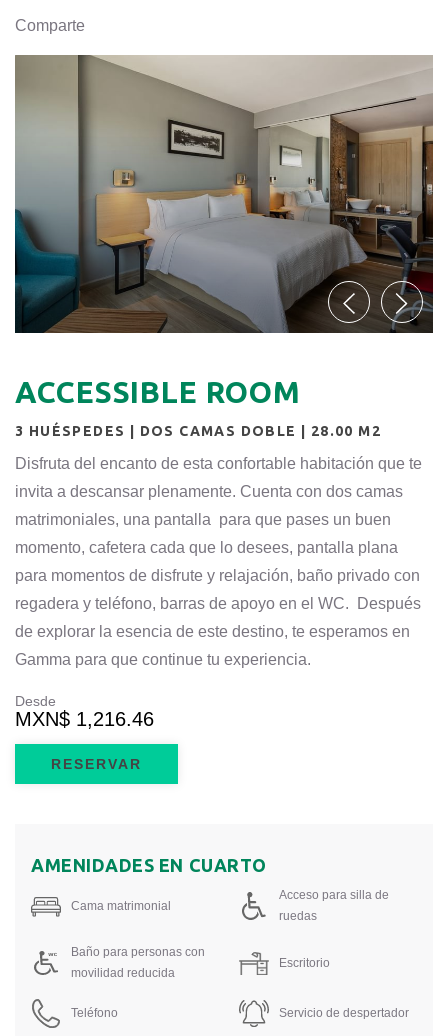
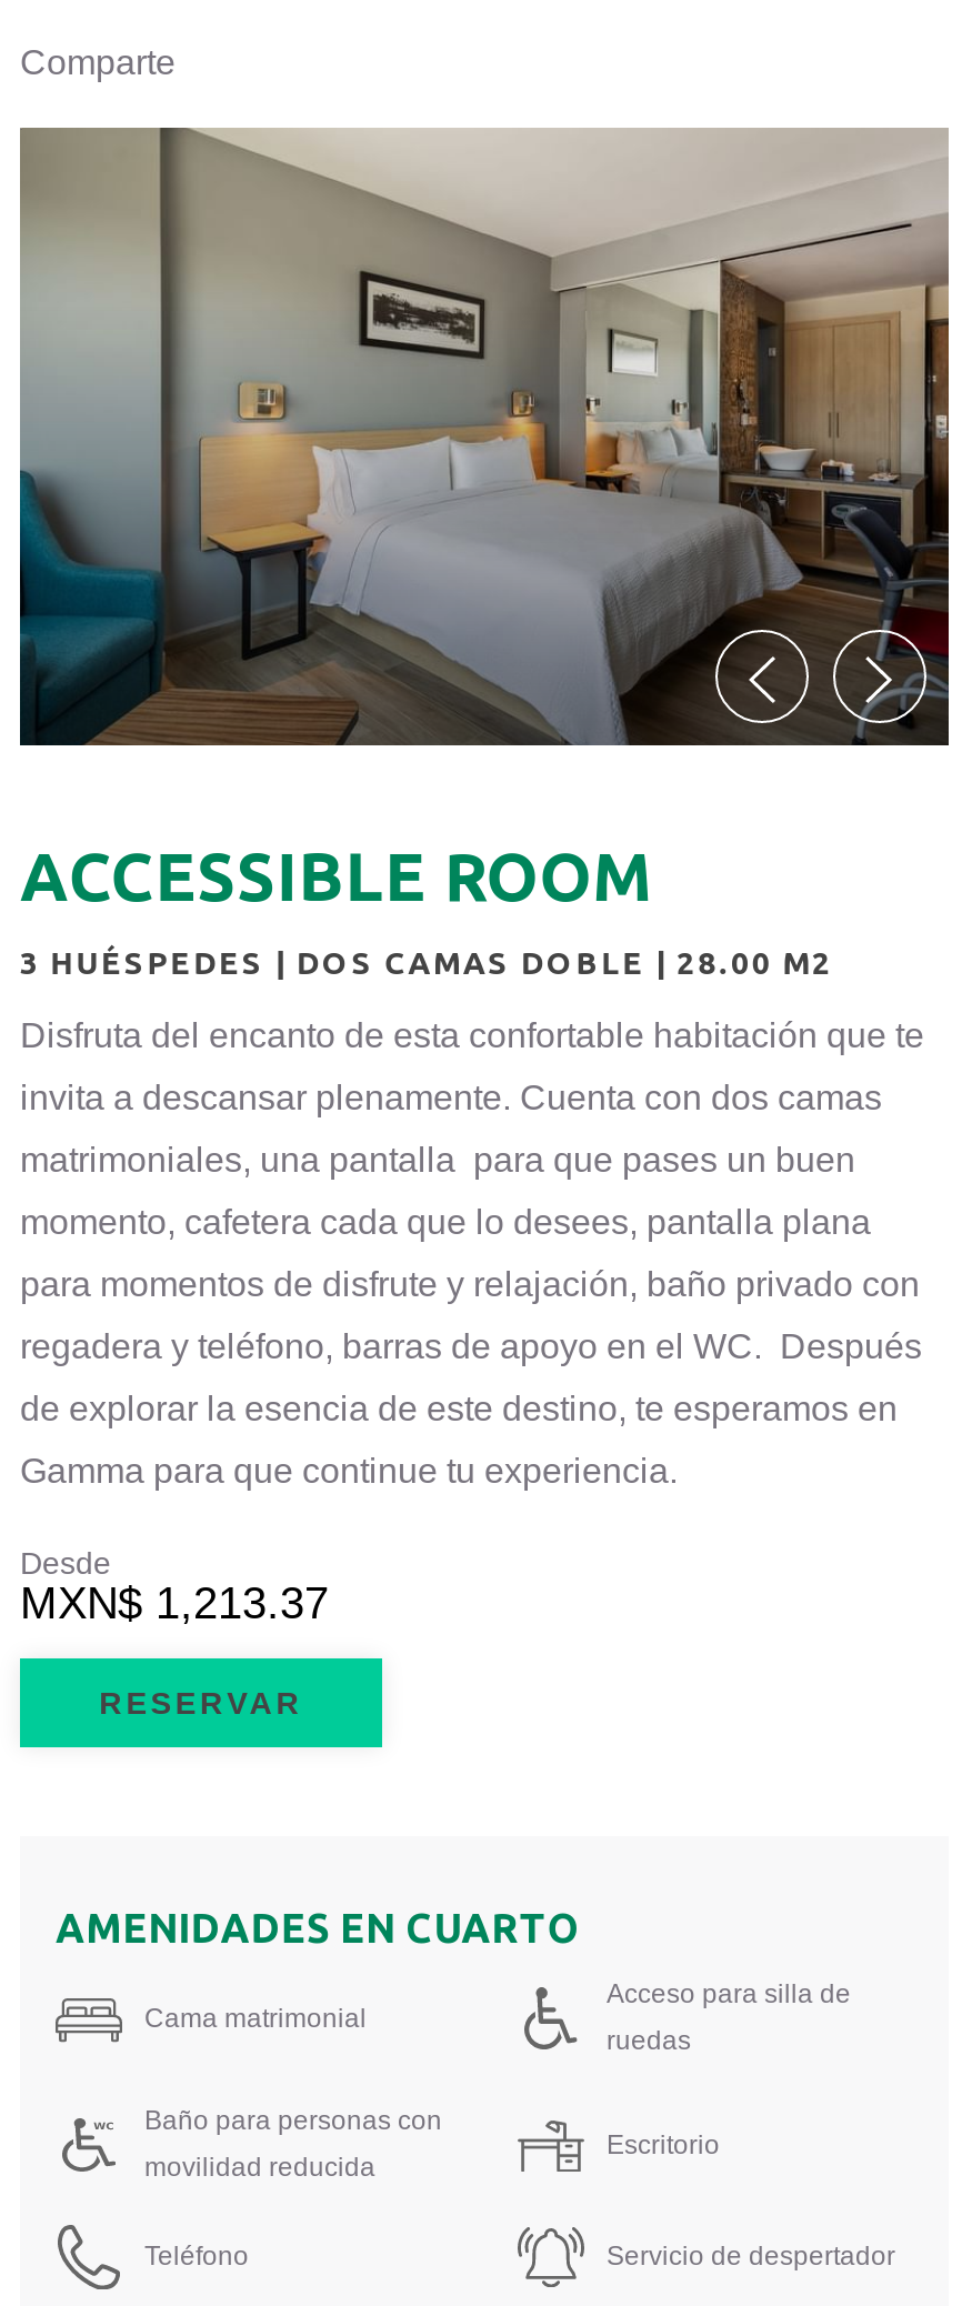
[15,708,154,730] MXN$ 1,216.46 -> [20,1579,329,1628] MXN$ 1,213.37

